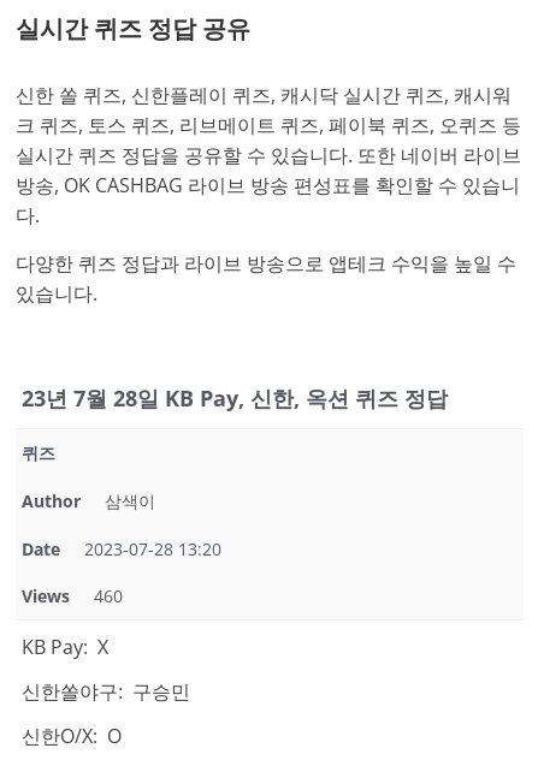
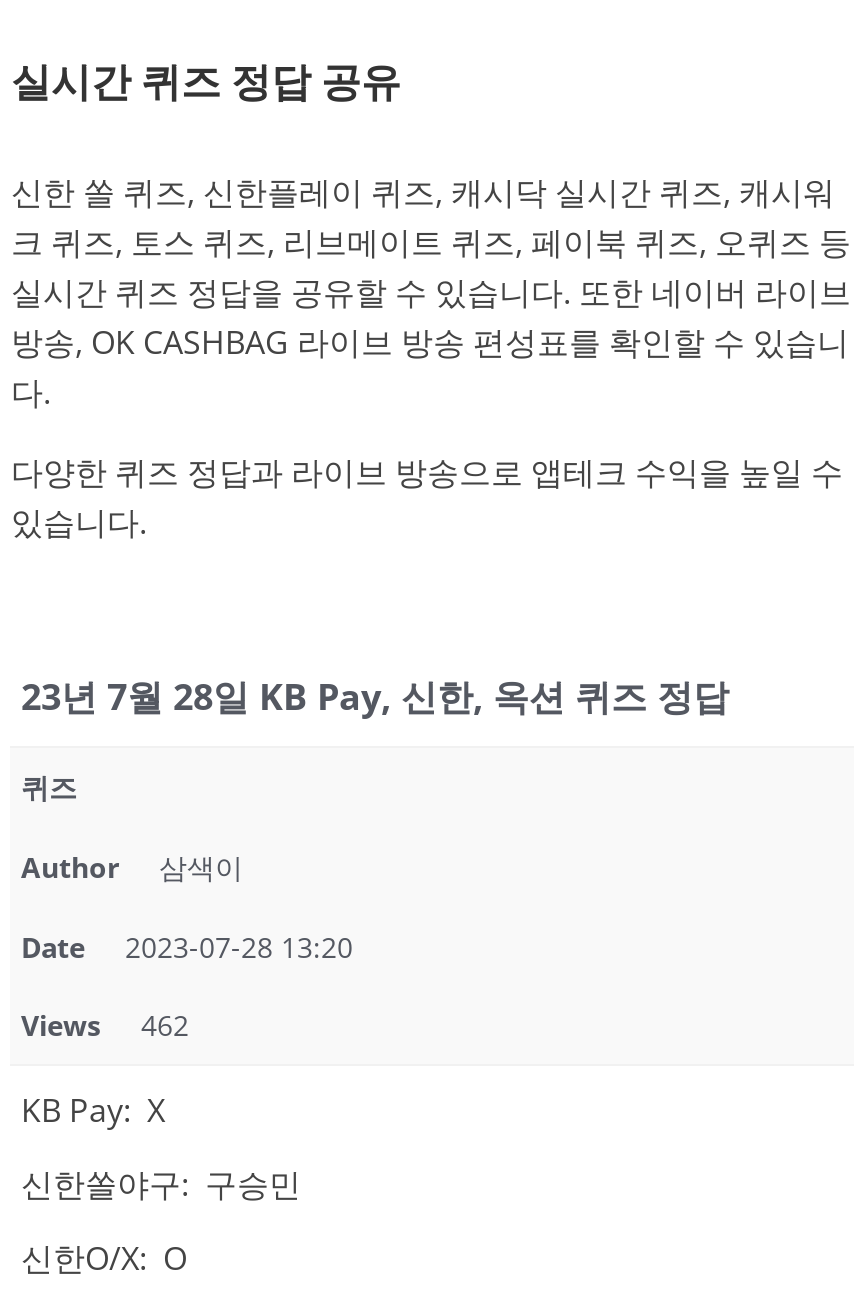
[22,584,123,607] Views 460 -> [21,1006,189,1044] Views 462

